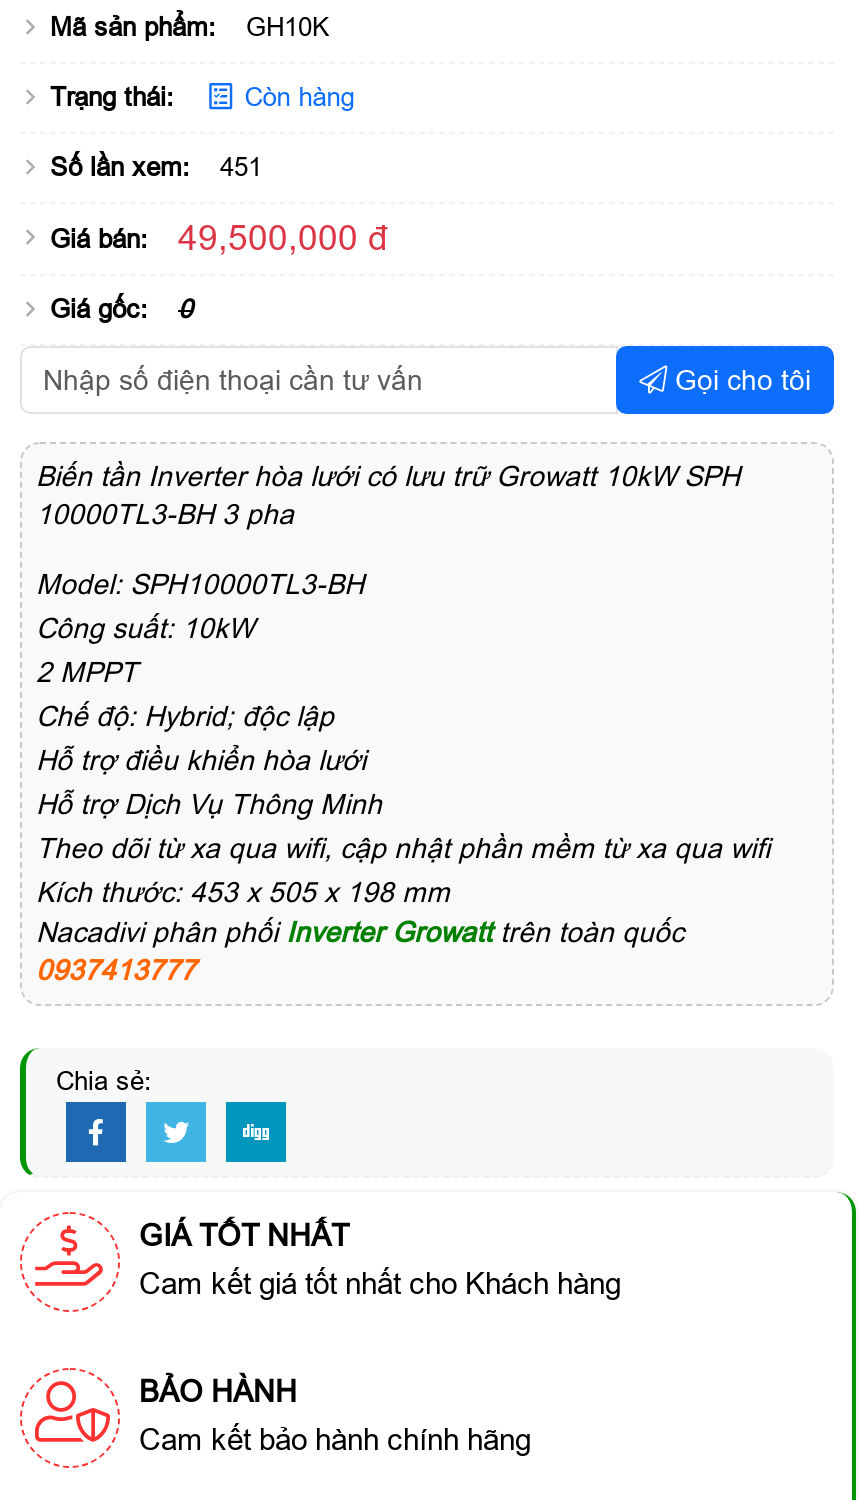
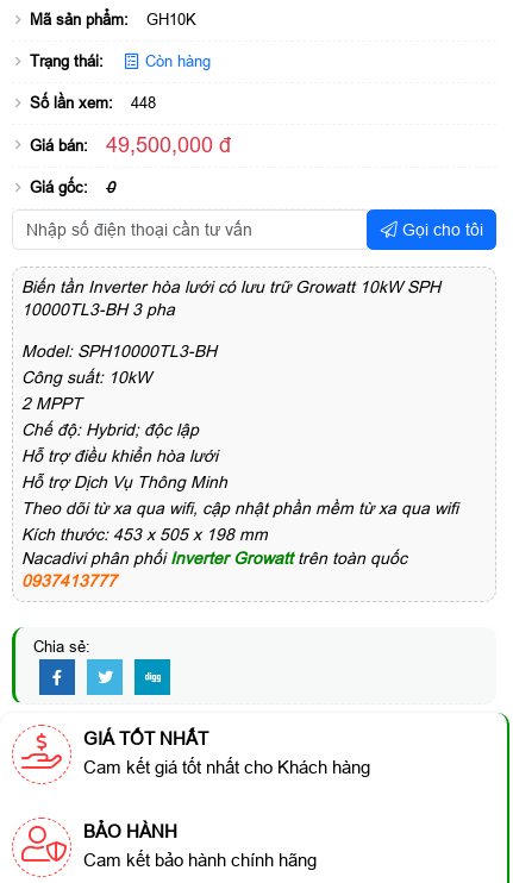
[50,153,262,183] Số lần xem: 451 -> [30,95,156,112] Số lần xem: 448

